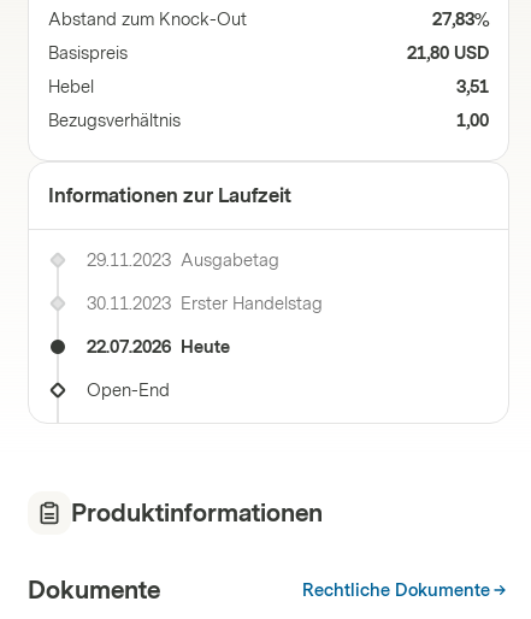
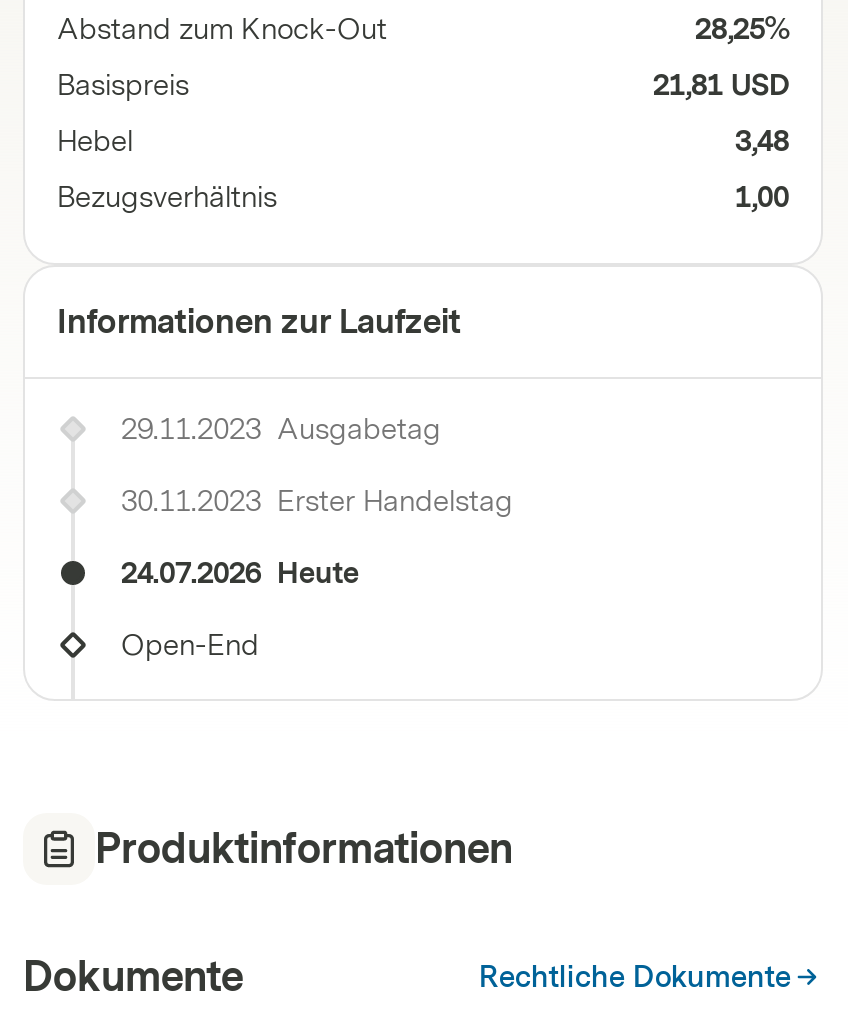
[432,10,489,30] 27,83% -> [695,13,789,47] 28,25%
[407,43,489,64] 21,80 USD -> [653,69,789,103] 21,81 USD
[456,77,489,98] 3,51 -> [735,125,789,159] 3,48
[87,337,230,358] 22.07.2026 Heute -> [121,557,359,591] 24.07.2026 Heute

